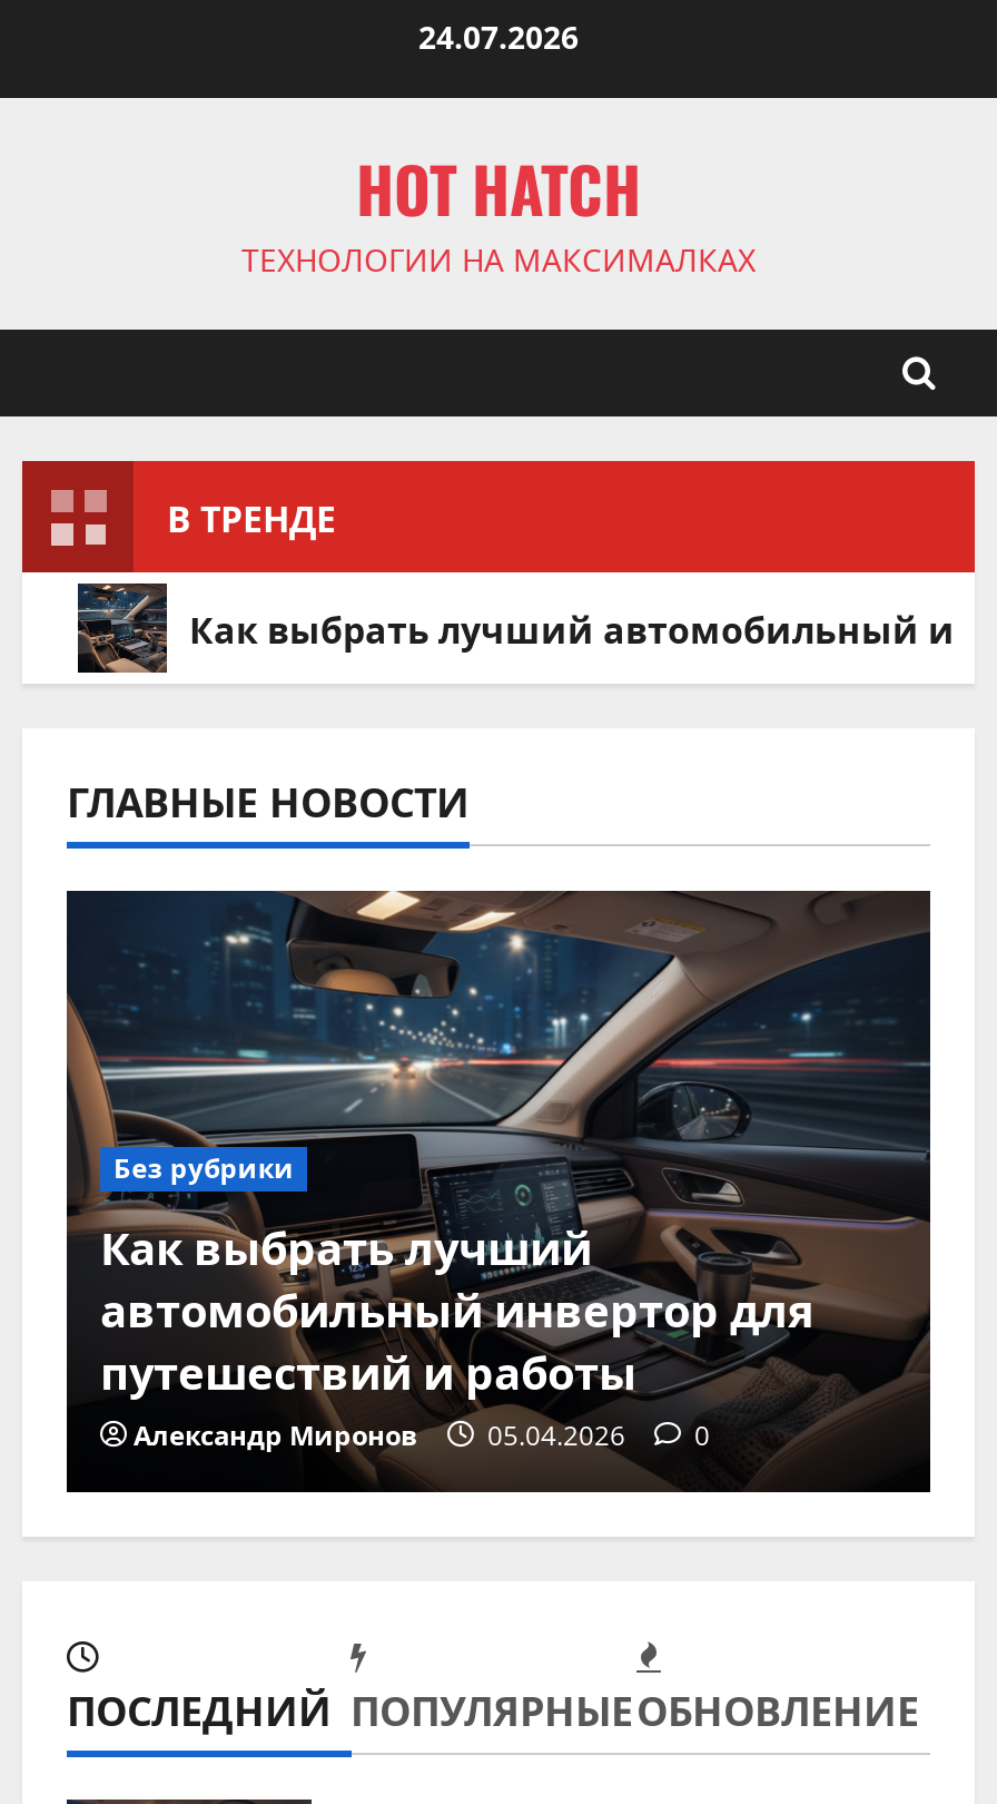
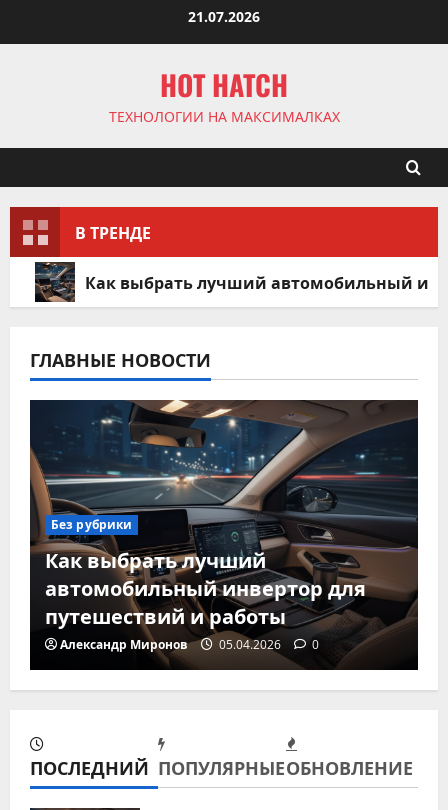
[418,16,579,58] 24.07.2026 -> [188,7,260,26] 21.07.2026

